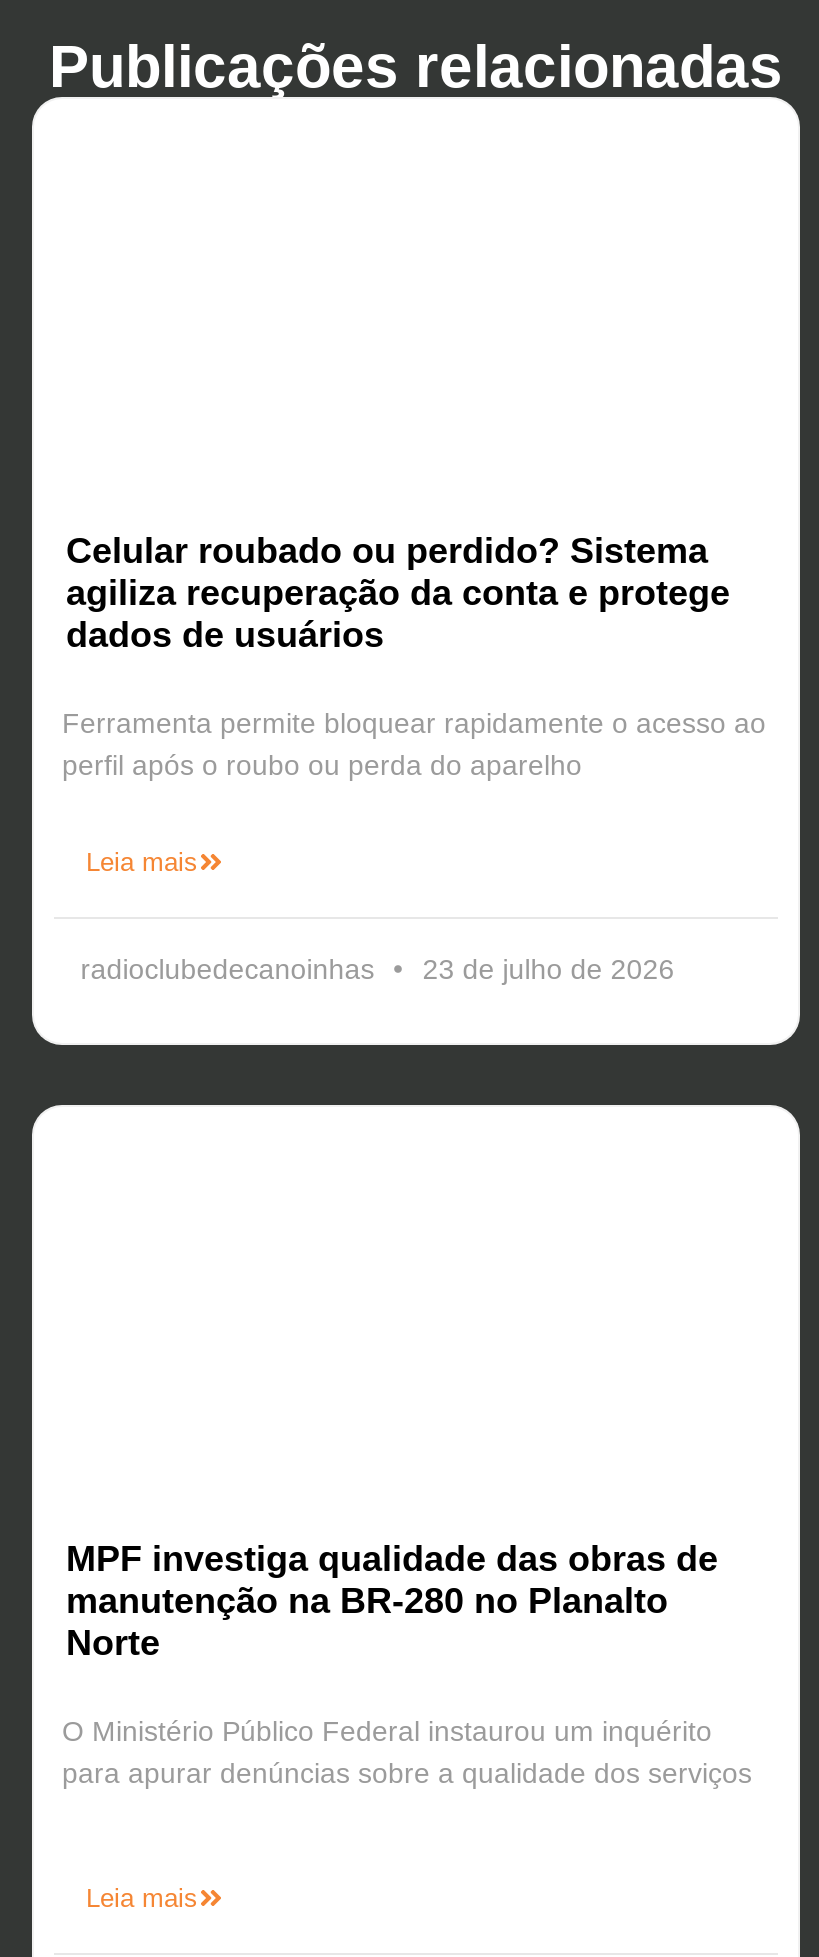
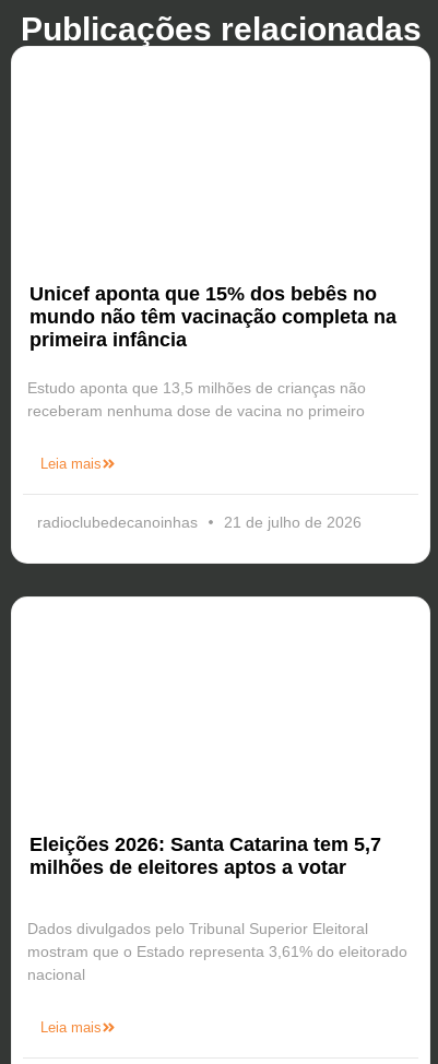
[66,531,730,655] Celular roubado ou perdido? Sistema | agiliza recuperação da conta e protege | dados de usuários -> [29,283,396,351] Unicef aponta que 15% dos bebês no | mundo não têm vacinação completa na | primeira infância
[62,707,766,781] Ferramenta permite bloquear rapidamente o acesso ao | perfil após o roubo ou perda do aparelho -> [27,379,366,419] Estudo aponta que 13,5 milhões de crianças não | receberam nenhuma dose de vacina no primeiro
[80,953,674,985] radioclubedecanoinhas 23 de julho de 2026 -> [37,513,362,531] radioclubedecanoinhas 21 de julho de 2026
[66,1539,718,1663] MPF investiga qualidade das obras de | manutenção na BR-280 no Planalto | Norte -> [29,833,381,878] Eleições 2026: Santa Catarina tem 5,7 | milhões de eleitores aptos a votar
[62,1715,752,1789] O Ministério Público Federal instaurou um inquérito | para apurar denúncias sobre a qualidade dos serviços -> [27,920,407,983] Dados divulgados pelo Tribunal Superior Eleitoral | mostram que o Estado representa 3,61% do eleitorado | nacional

